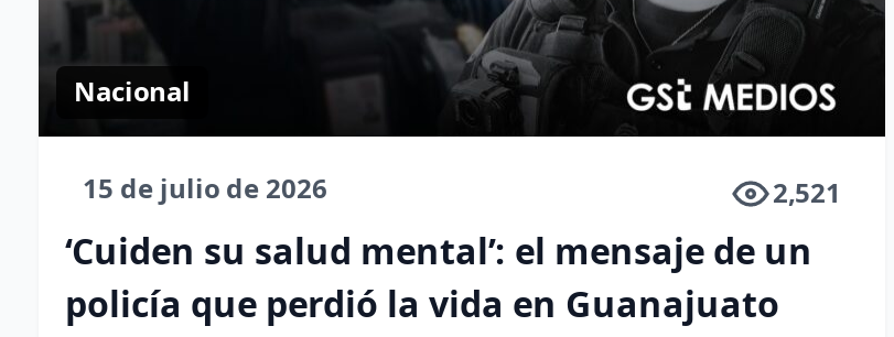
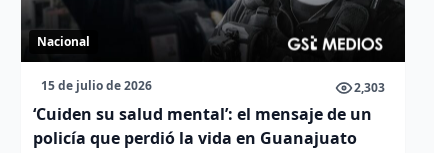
[773,175,841,212] 2,521 -> [354,79,385,96] 2,303

